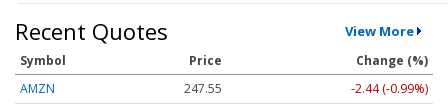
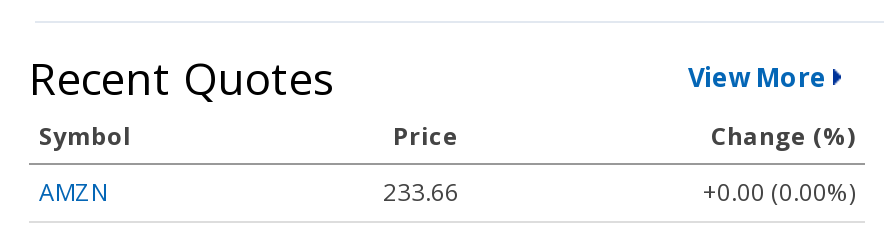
[184,79,222,96] 247.55 -> [383,174,459,208] 233.66
[351,79,428,96] -2.44 (-0.99%) -> [703,174,855,208] +0.00 (0.00%)

